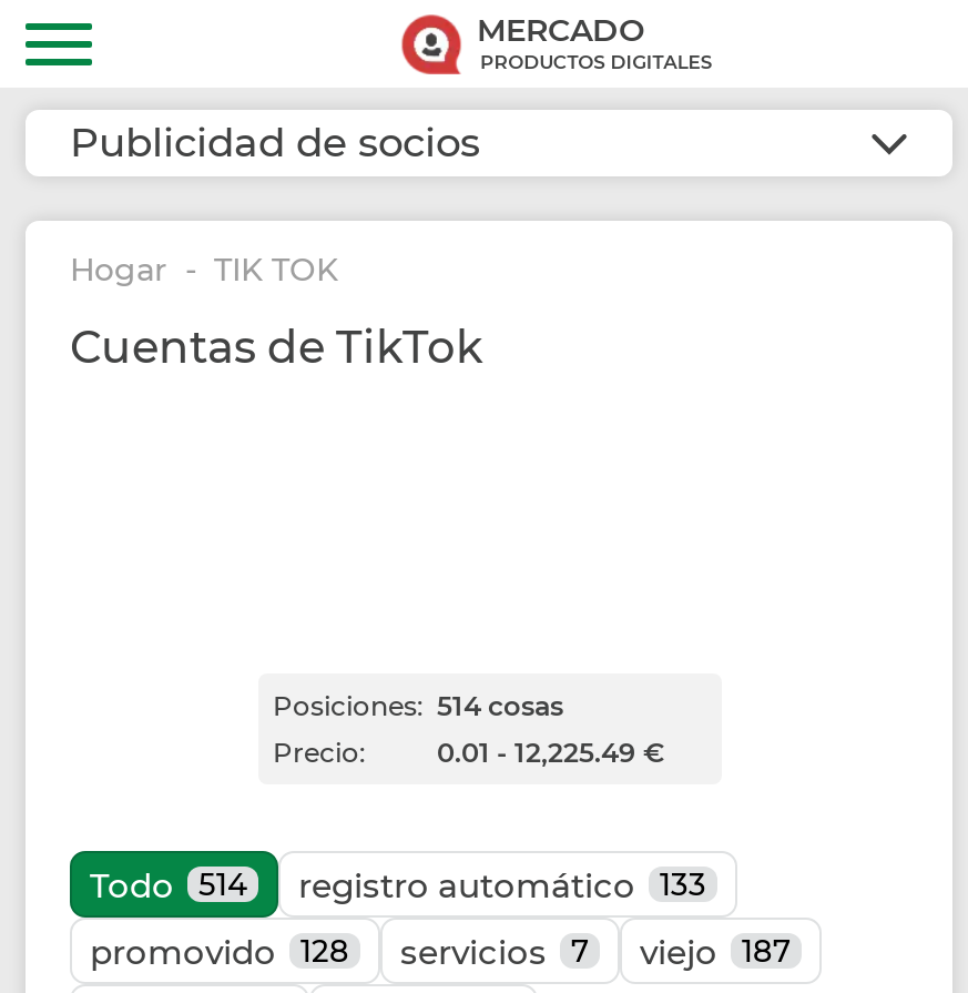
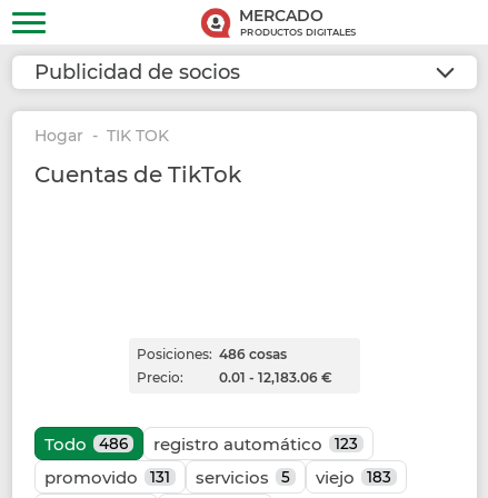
[273,690,563,723] Posiciones: 514 cosas -> [137,346,287,363] Posiciones: 486 cosas
[437,736,665,770] 0.01 - 12,225.49 € -> [219,369,332,386] 0.01 - 12,183.06 €
[198,867,247,903] 514 -> [99,435,128,453] 486
[660,867,706,903] 133 -> [335,435,358,453] 123
[300,934,349,969] 128 -> [150,468,170,486] 131
[571,934,589,969] 7 -> [281,468,290,486] 5
[742,934,791,969] 187 -> [367,468,391,486] 183

